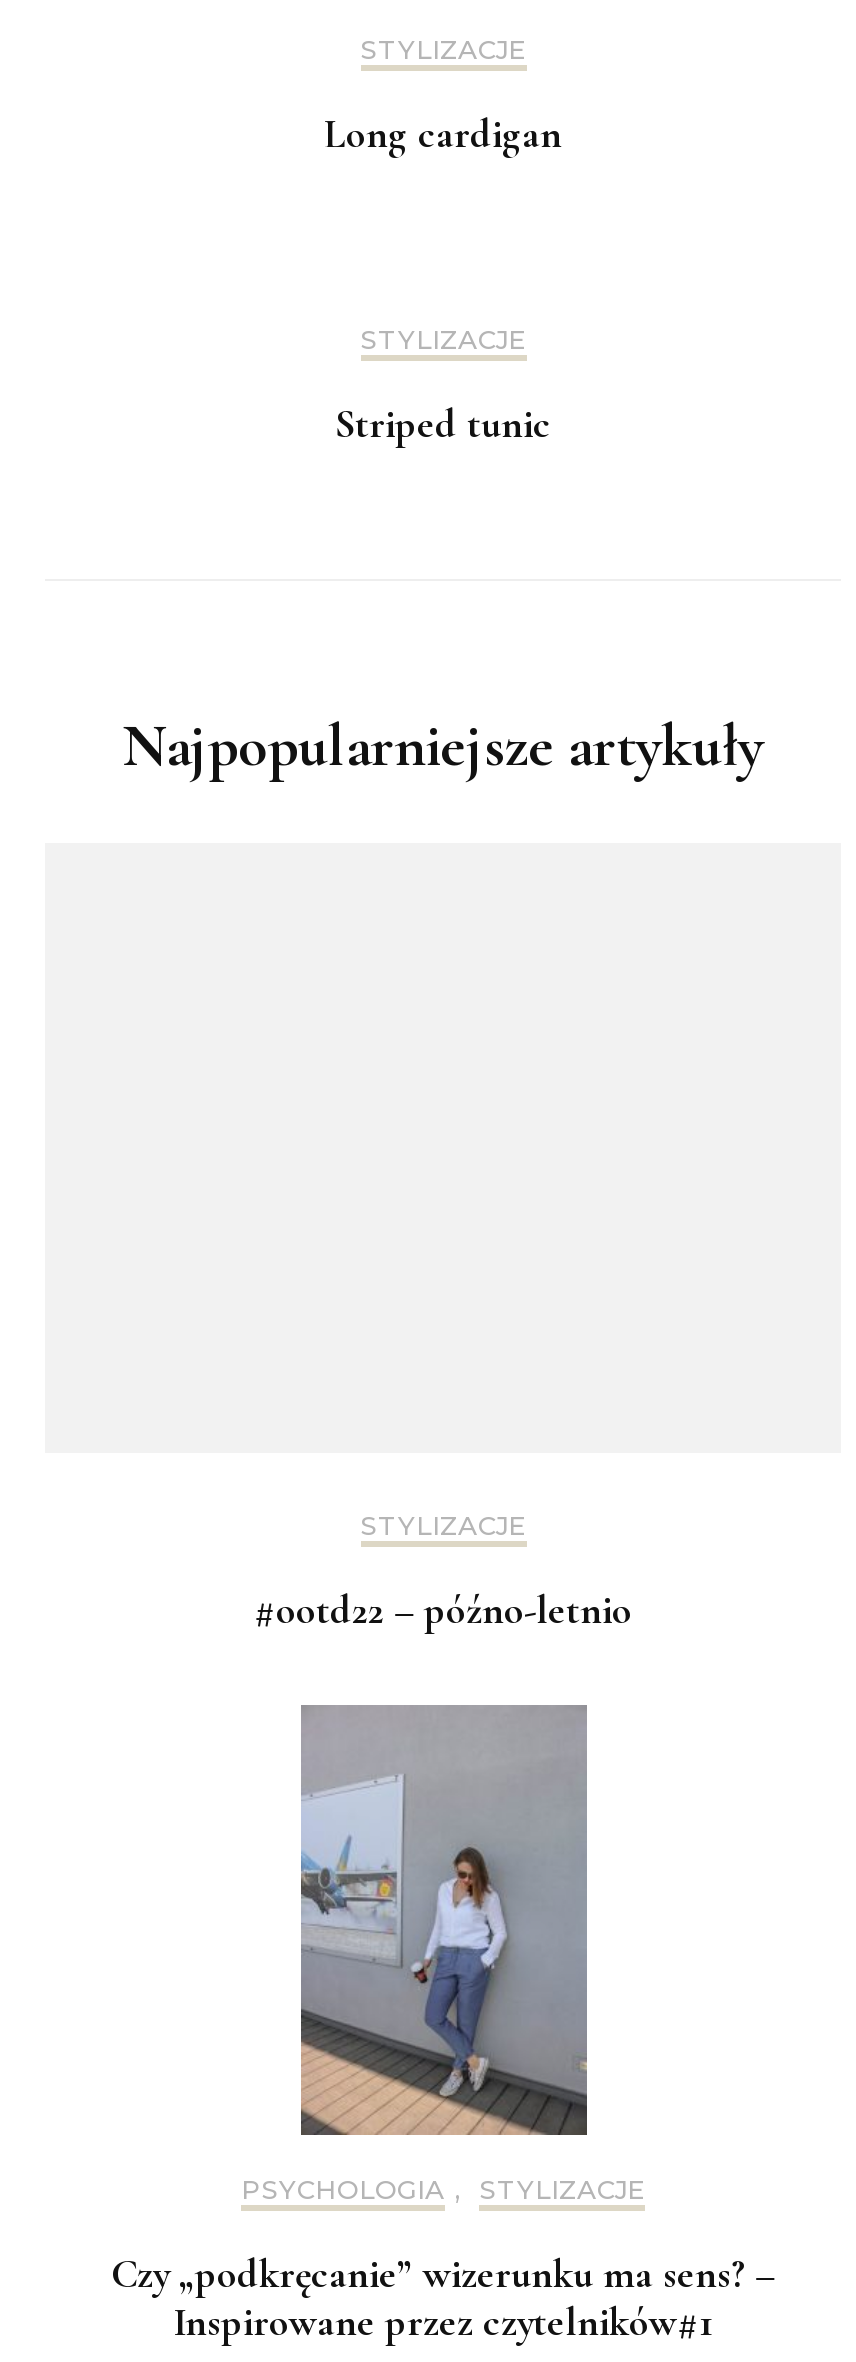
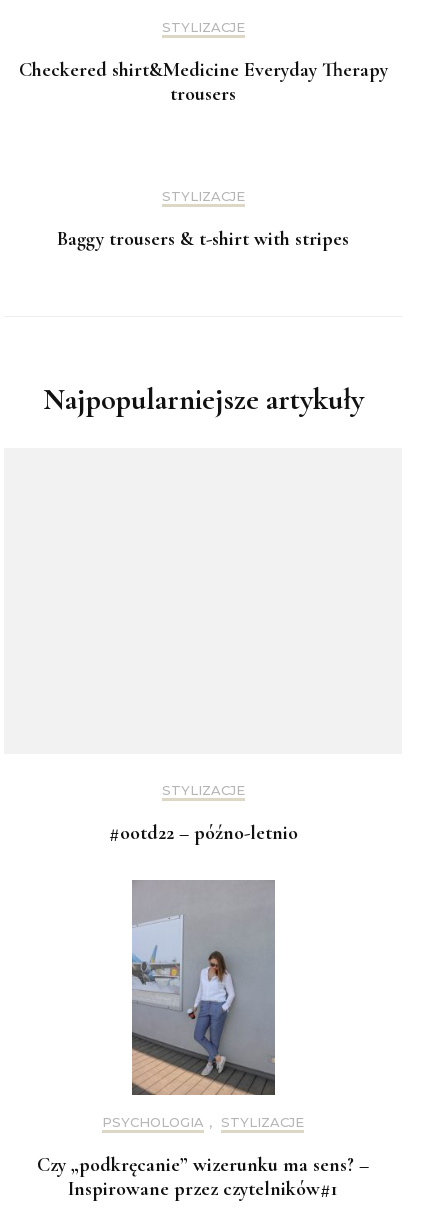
[324,110,562,158] Long cardigan -> [18,58,387,106] Checkered shirt&Medicine Everyday Therapy | trousers
[335,400,551,448] Striped tunic -> [57,227,349,251] Baggy trousers & t-shirt with stripes

